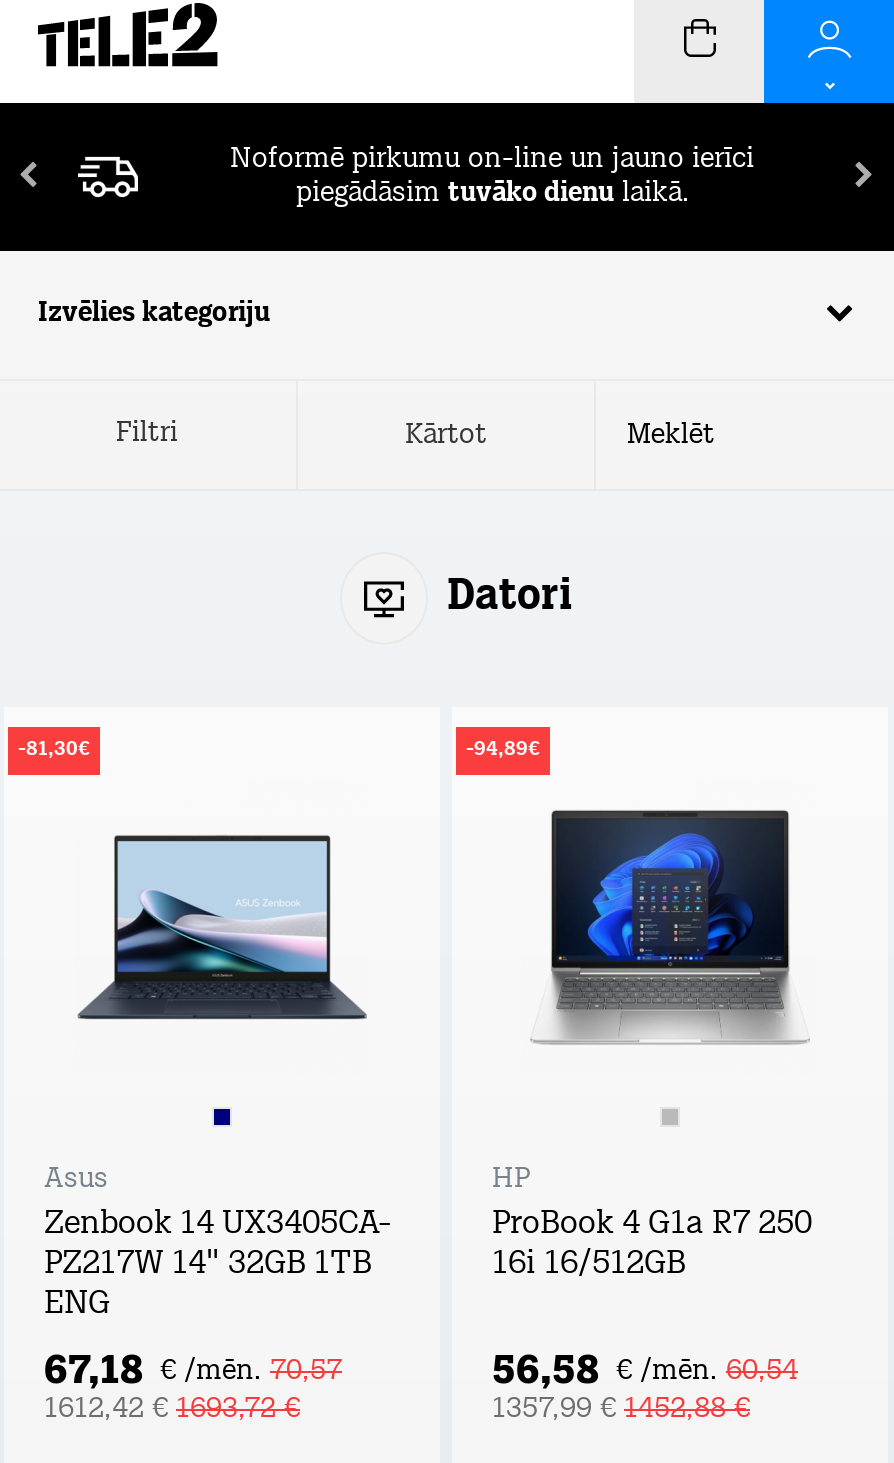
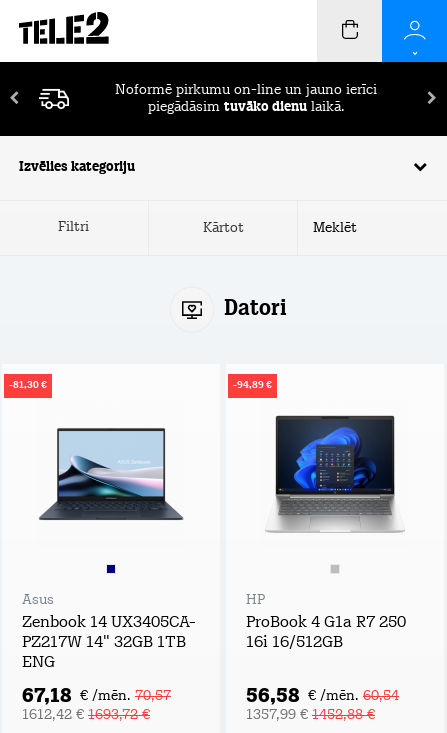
[18,739,90,761] -81,30€ -> [9,380,47,391] -81,30 €
[466,739,540,761] -94,89€ -> [233,380,272,391] -94,89 €

